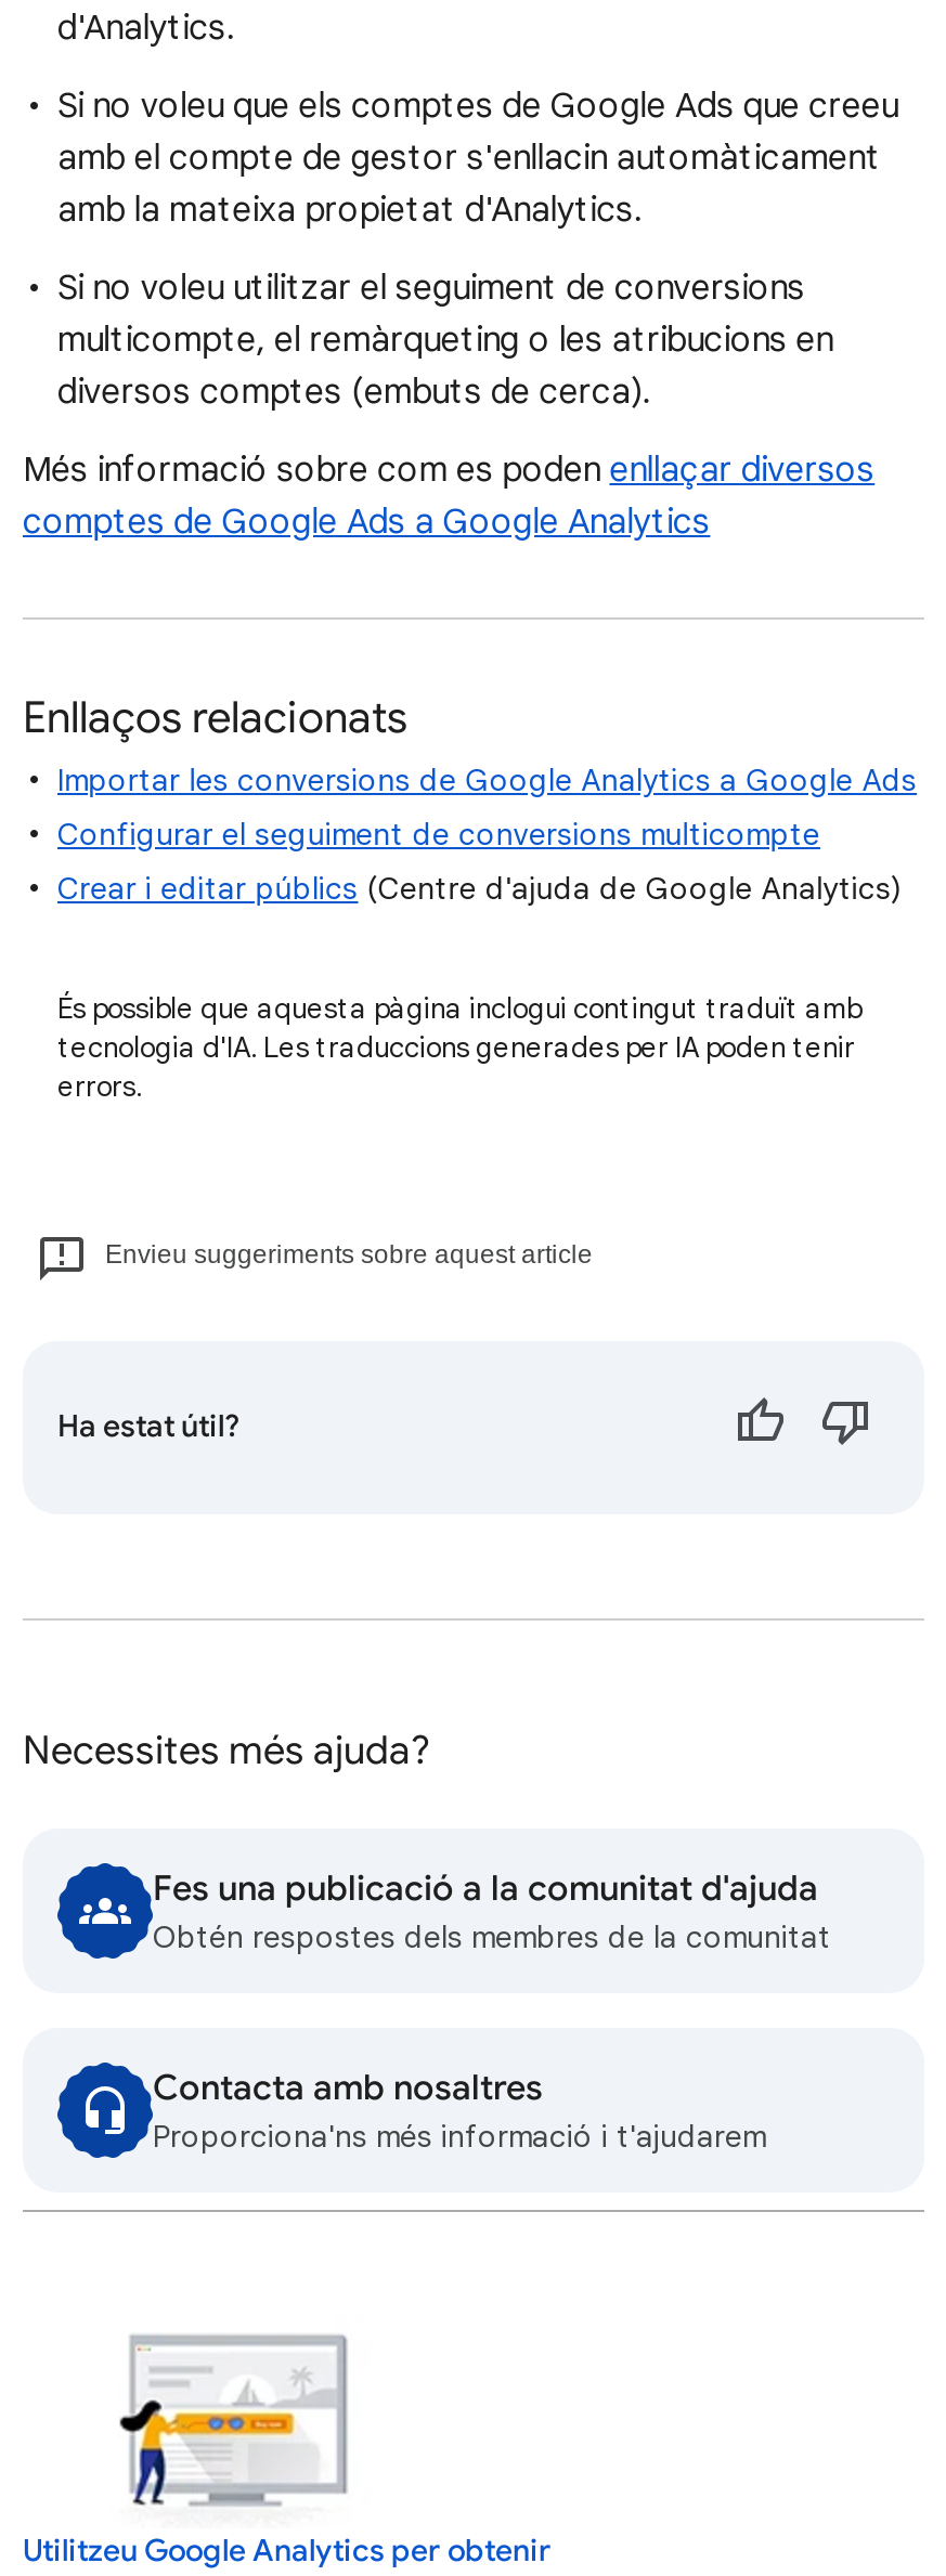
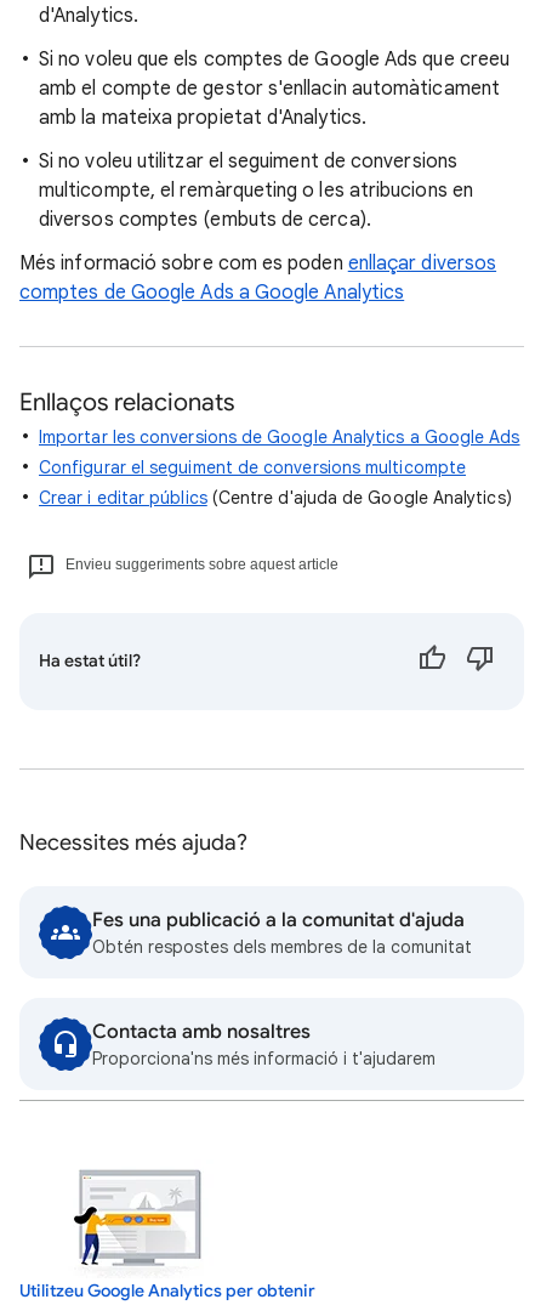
[57,989,861,1104] És possible que aquesta pàgina inclogui contingut traduït amb | tecnologia d'IA. Les traduccions generades per IA poden tenir | errors. -> none

